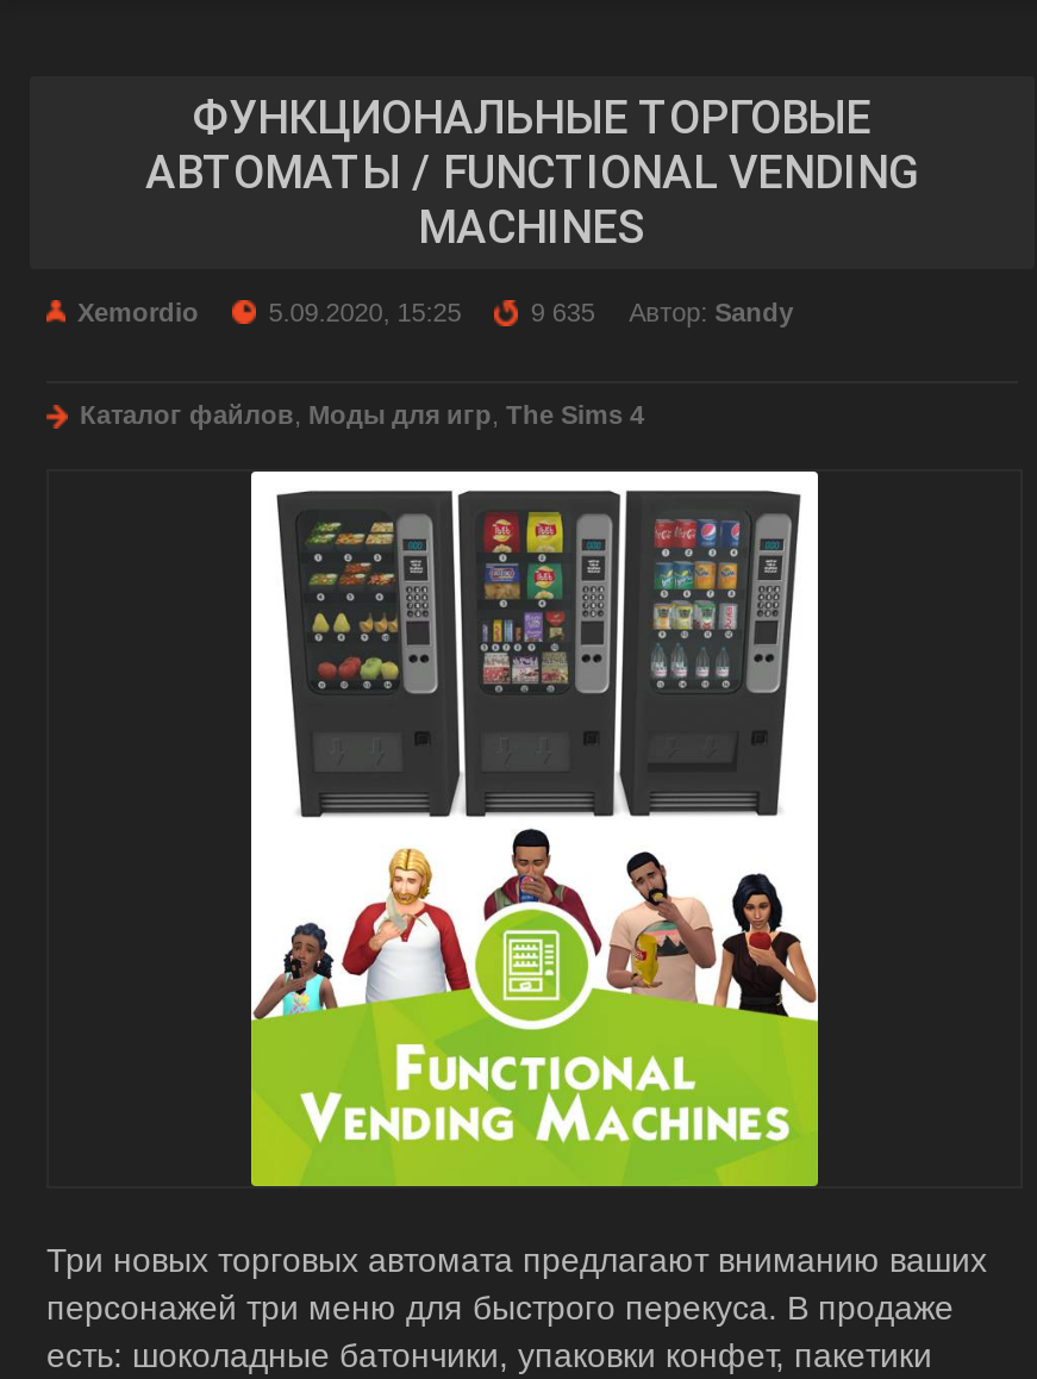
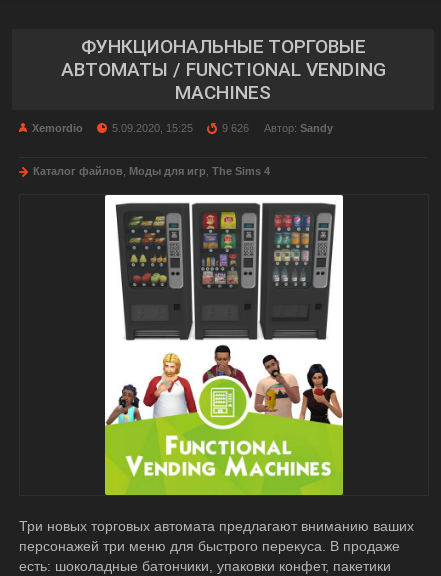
[531,297,793,325] 9 635 Автор: Sandy -> [222,121,333,133] 9 626 Автор: Sandy

